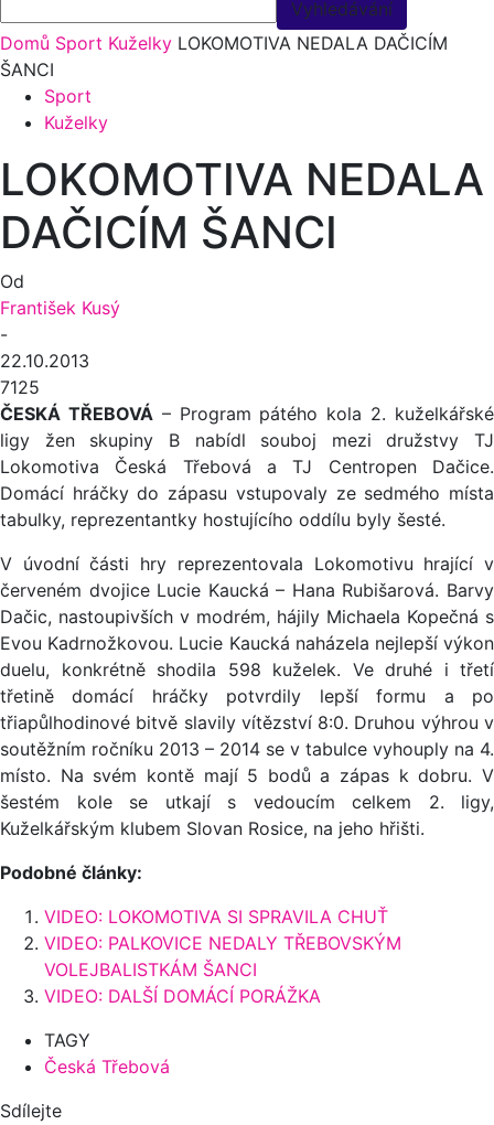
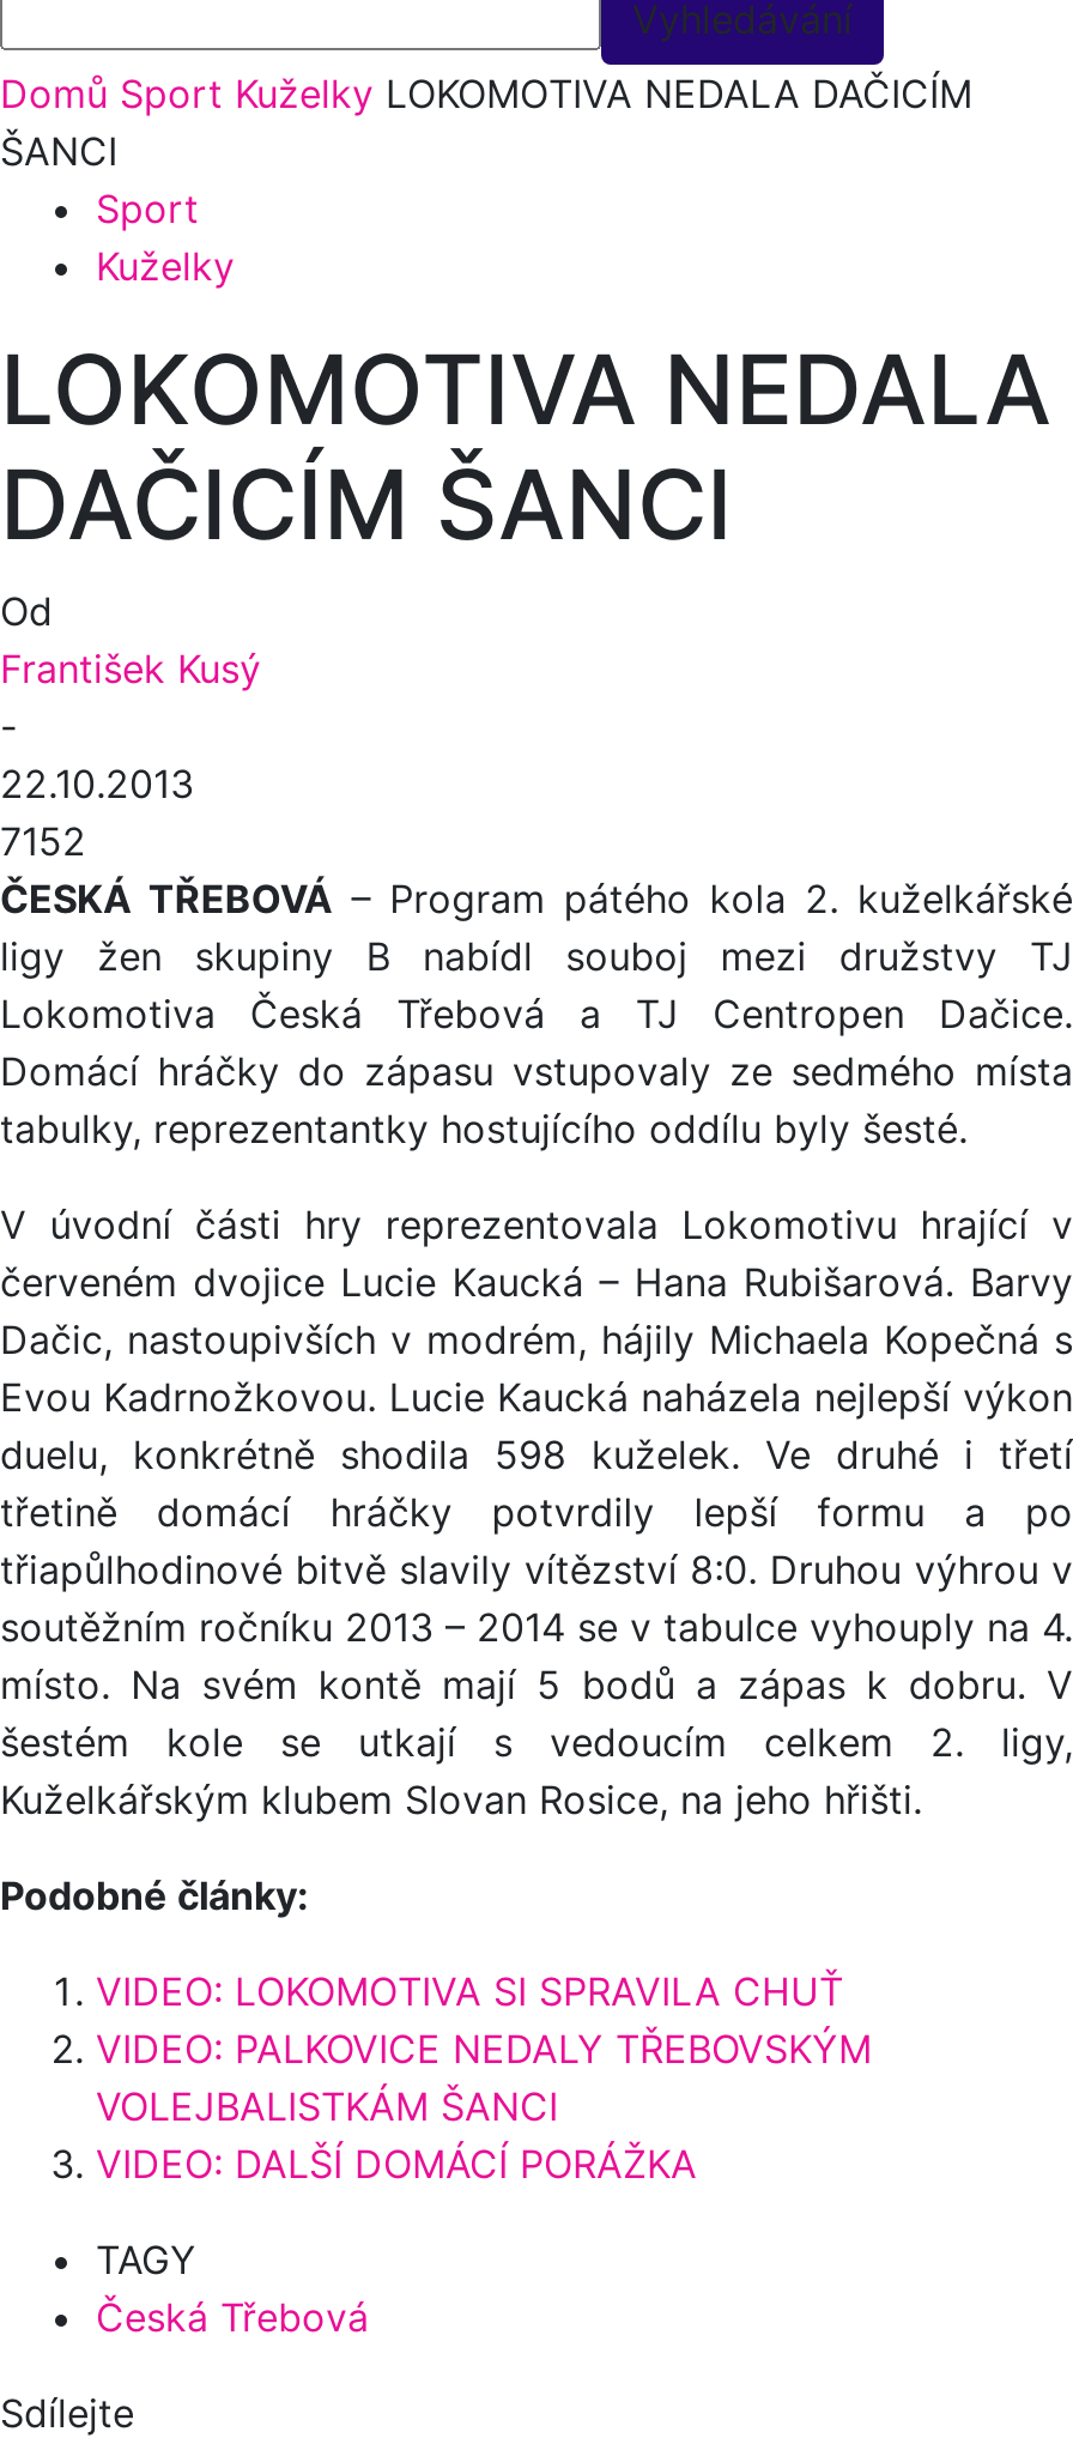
[0,376,40,398] 7125 -> [0,817,86,865] 7152

